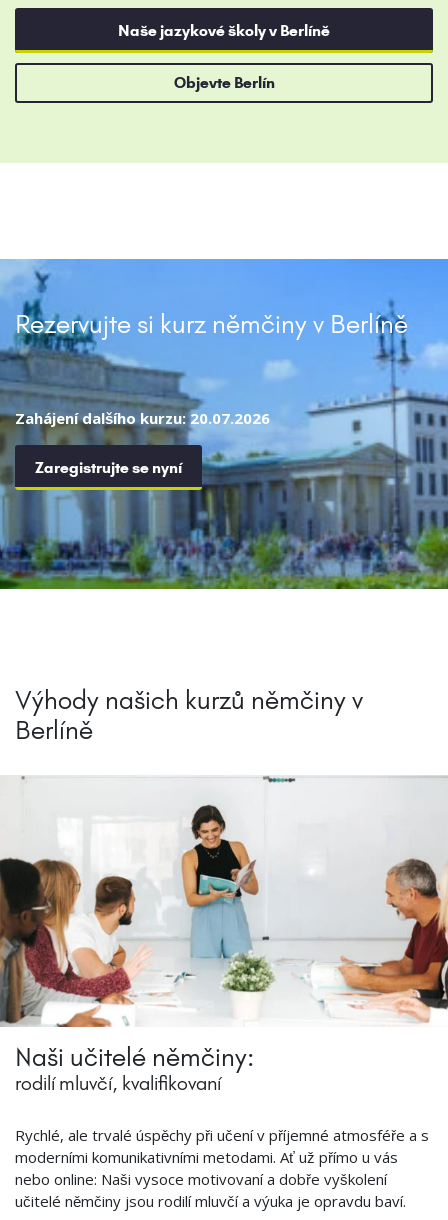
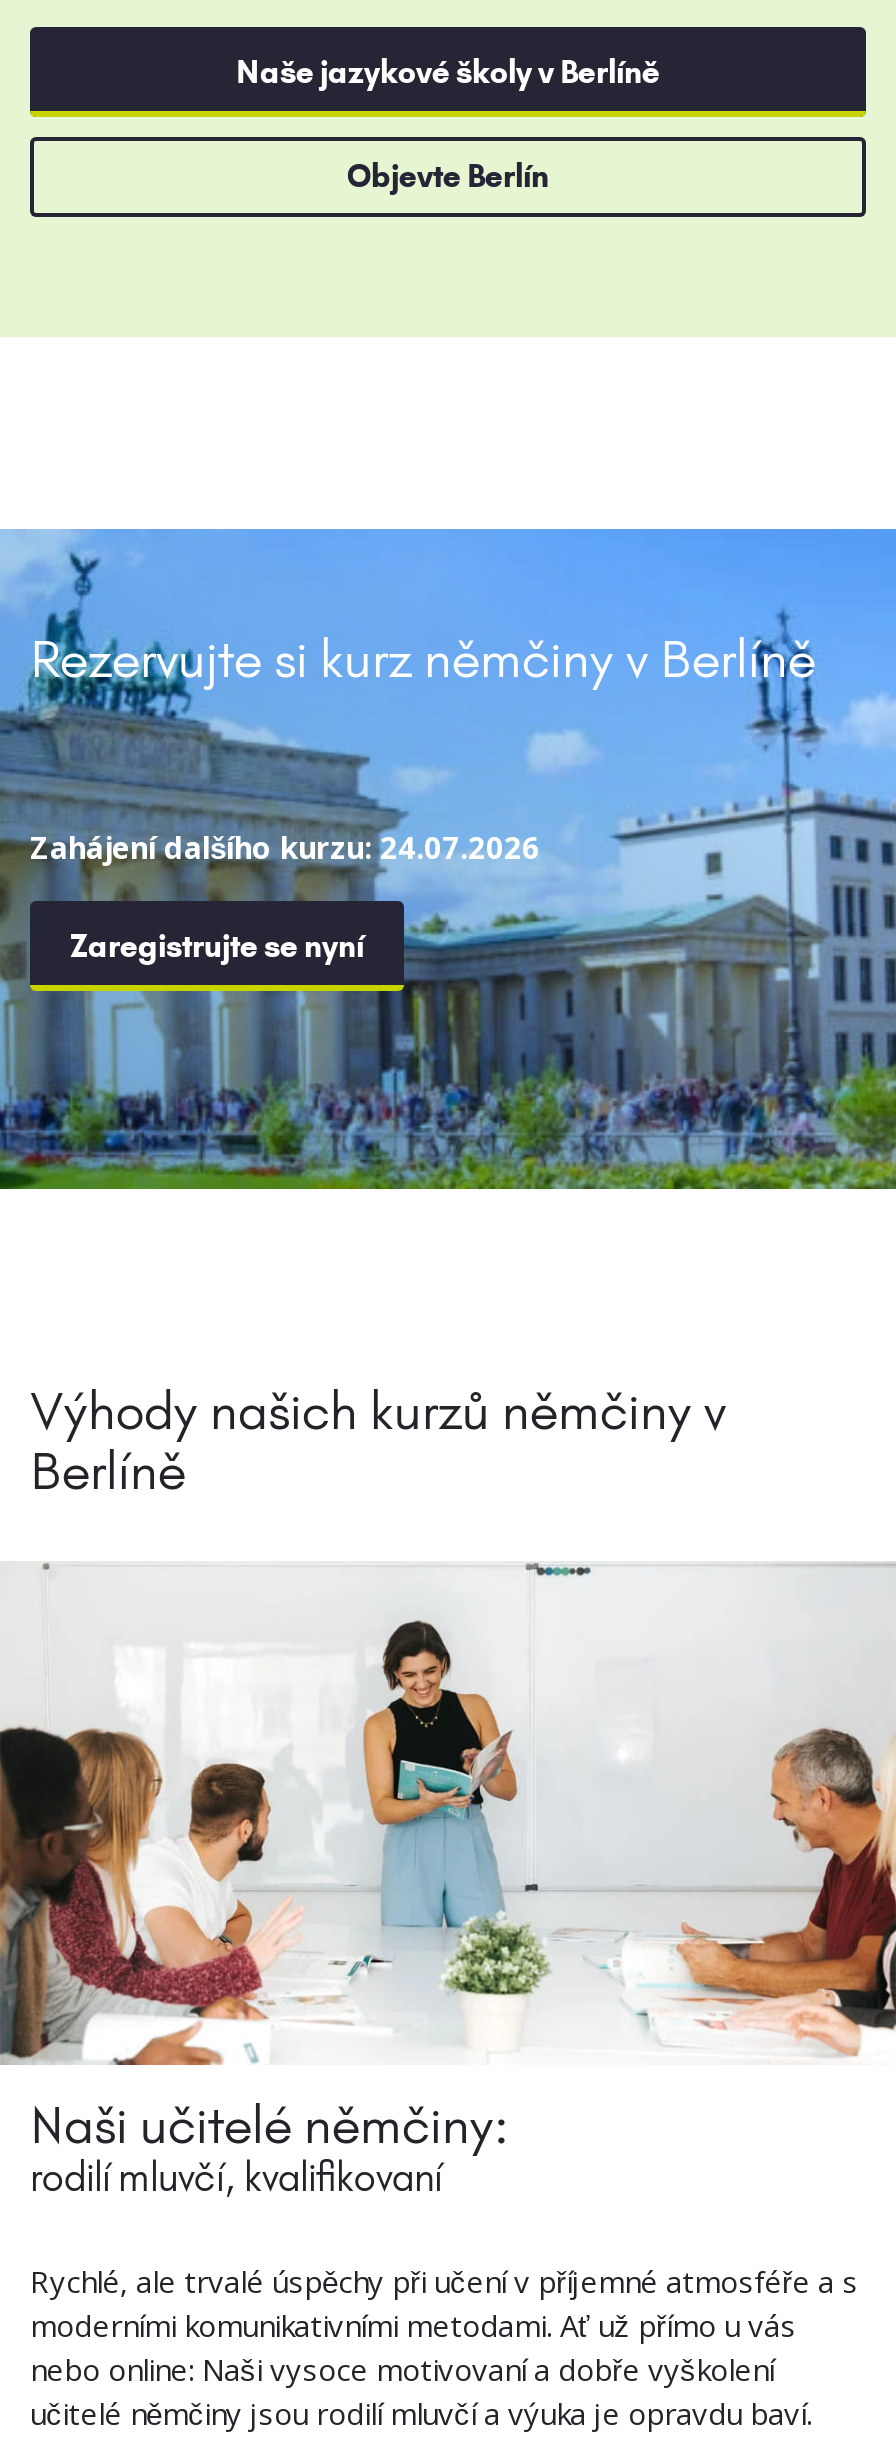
[15,408,270,428] Zahájení dalšího kurzu: 20.07.2026 -> [30,828,540,868] Zahájení dalšího kurzu: 24.07.2026

